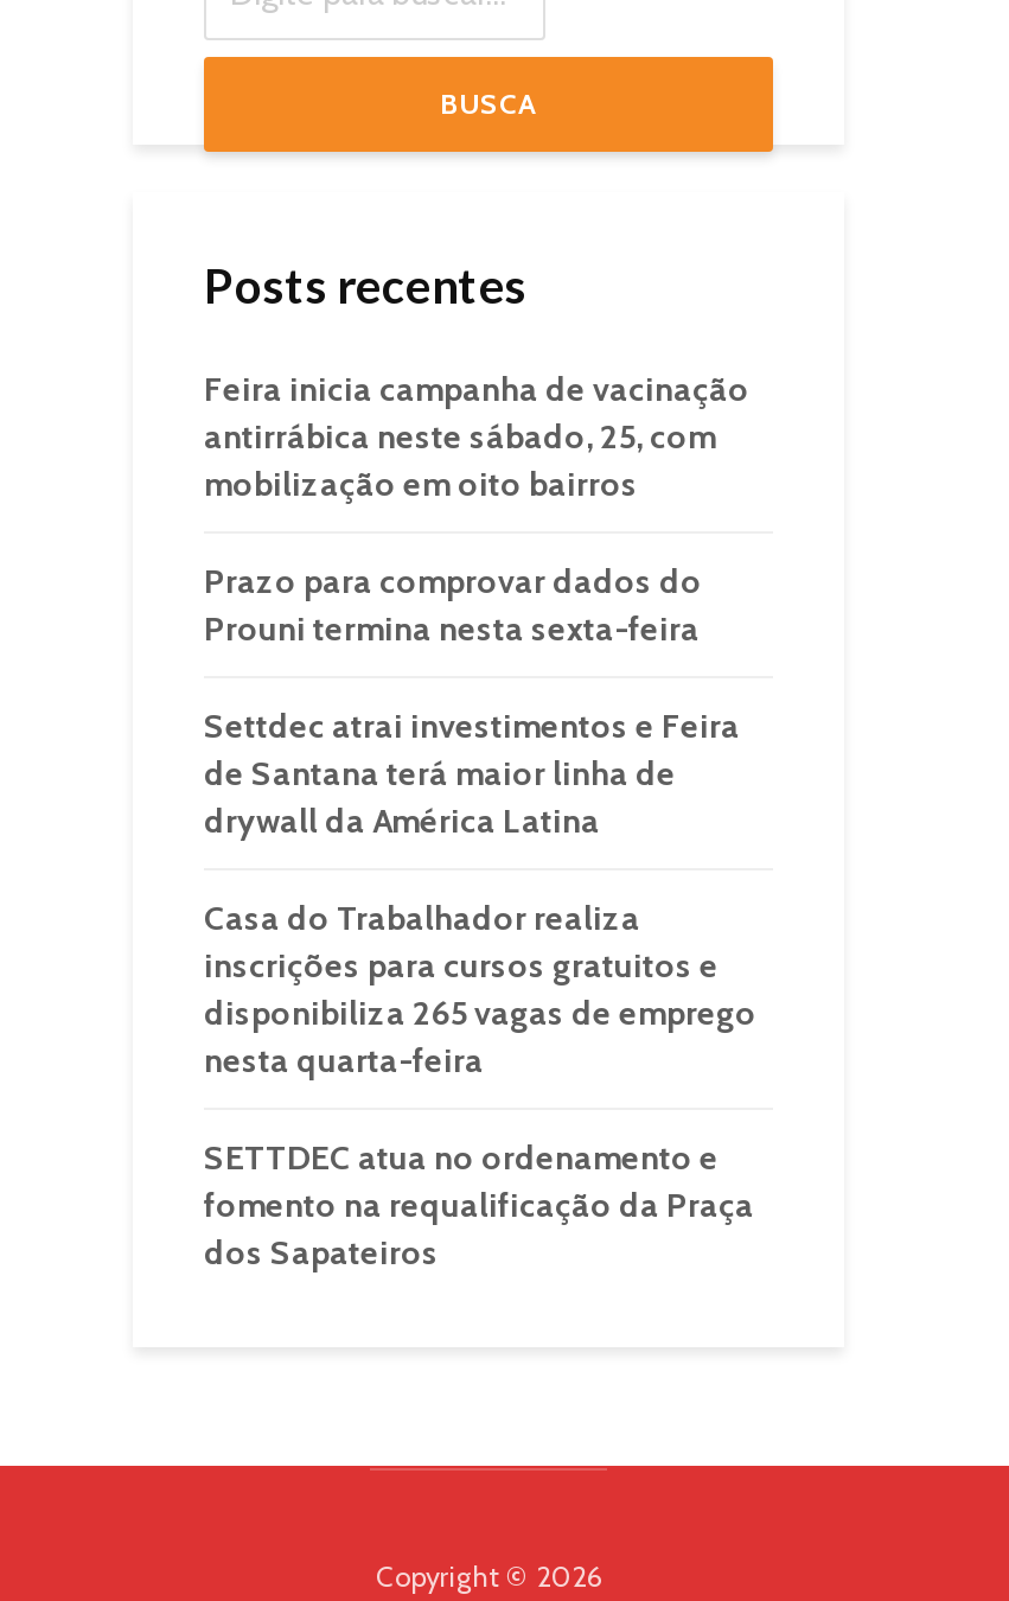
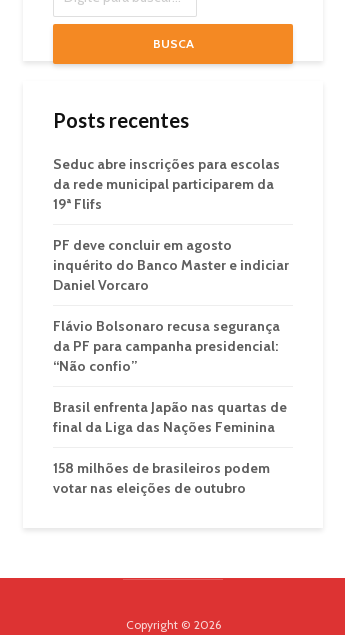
[204,367,749,504] Feira inicia campanha de vacinação | antirrábica neste sábado, 25, com | mobilização em oito bairros -> [53,155,280,213] Seduc abre inscrições para escolas | da rede municipal participarem da | 19ª Flifs
[204,559,702,649] Prazo para comprovar dados do | Prouni termina nesta sexta-feira -> [53,236,289,294] PF deve concluir em agosto | inquérito do Banco Master e indiciar | Daniel Vorcaro
[204,703,740,841] Settdec atrai investimentos e Feira | de Santana terá maior linha de | drywall da América Latina -> [53,317,280,375] Flávio Bolsonaro recusa segurança | da PF para campanha presidencial: | “Não confio”
[204,896,756,1081] Casa do Trabalhador realiza | inscrições para cursos gratuitos e | disponibiliza 265 vagas de emprego | nesta quarta-feira -> [53,398,287,436] Brasil enfrenta Japão nas quartas de | final da Liga das Nações Feminina
[204,1135,754,1273] SETTDEC atua no ordenamento e | fomento na requalificação da Praça | dos Sapateiros -> [53,459,270,497] 158 milhões de brasileiros podem | votar nas eleições de outubro

